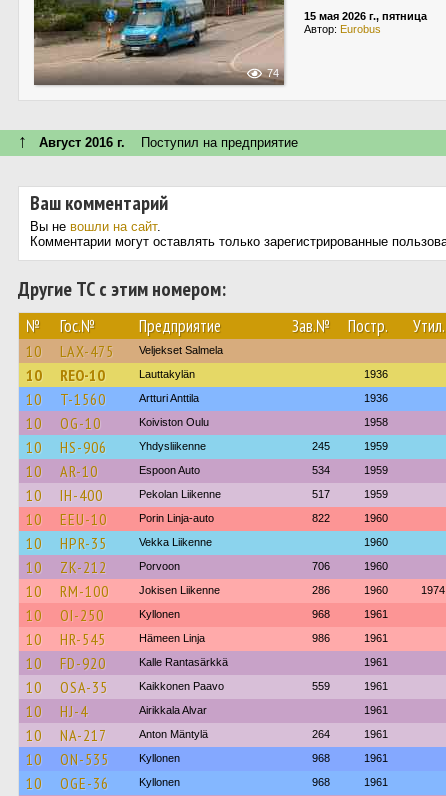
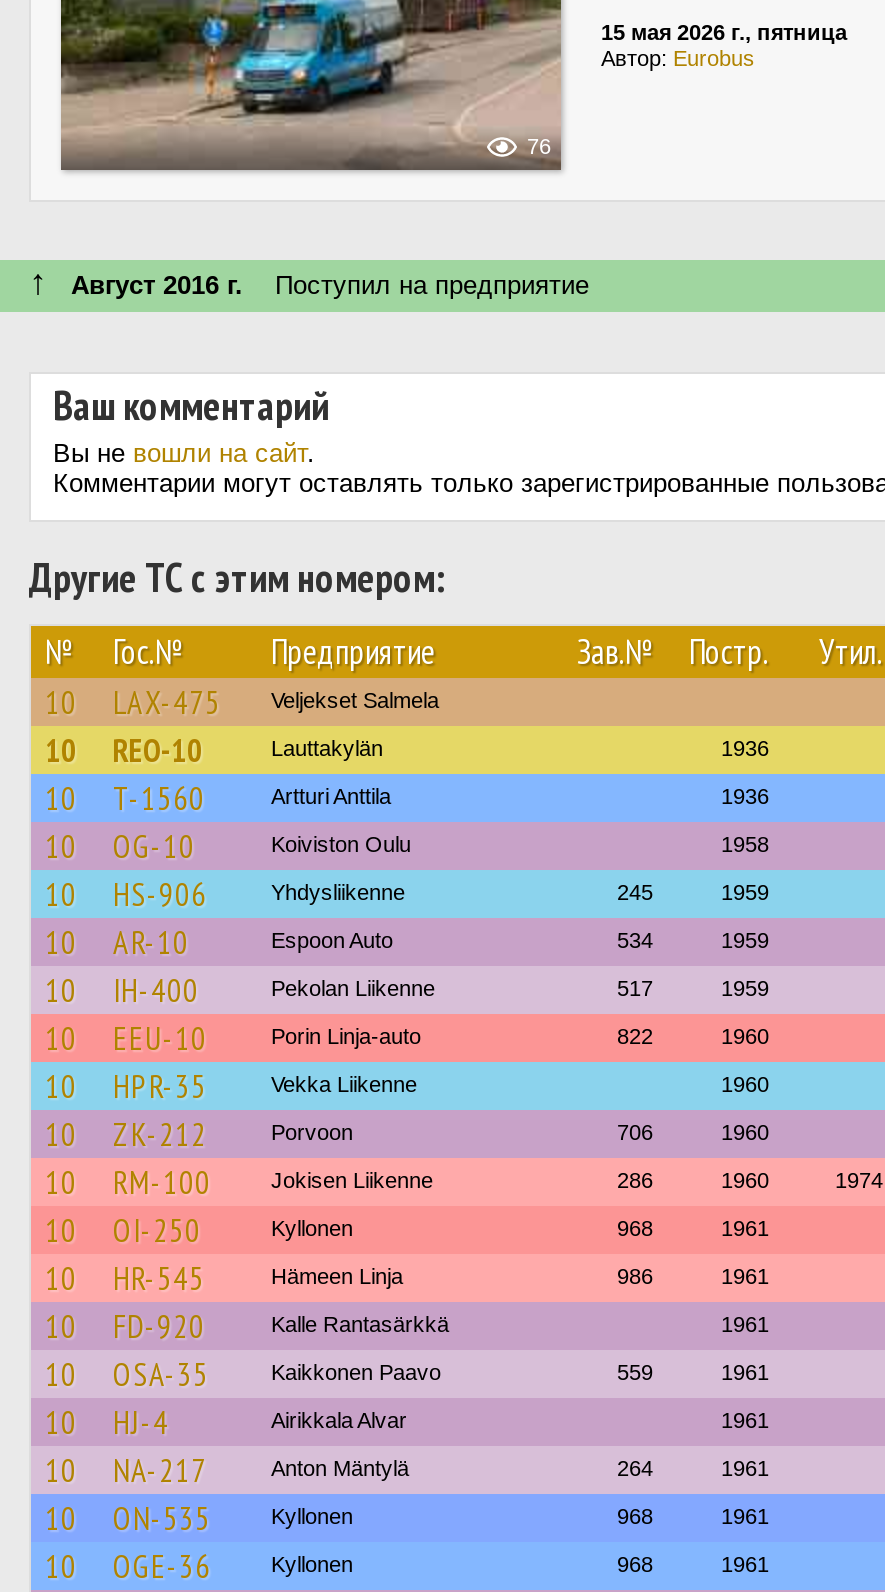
[267,67,279,79] 74 -> [527,134,551,158] 76

